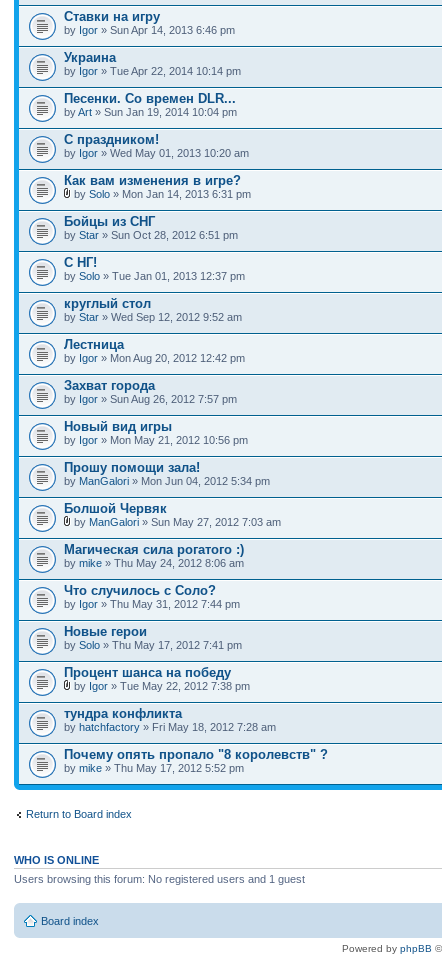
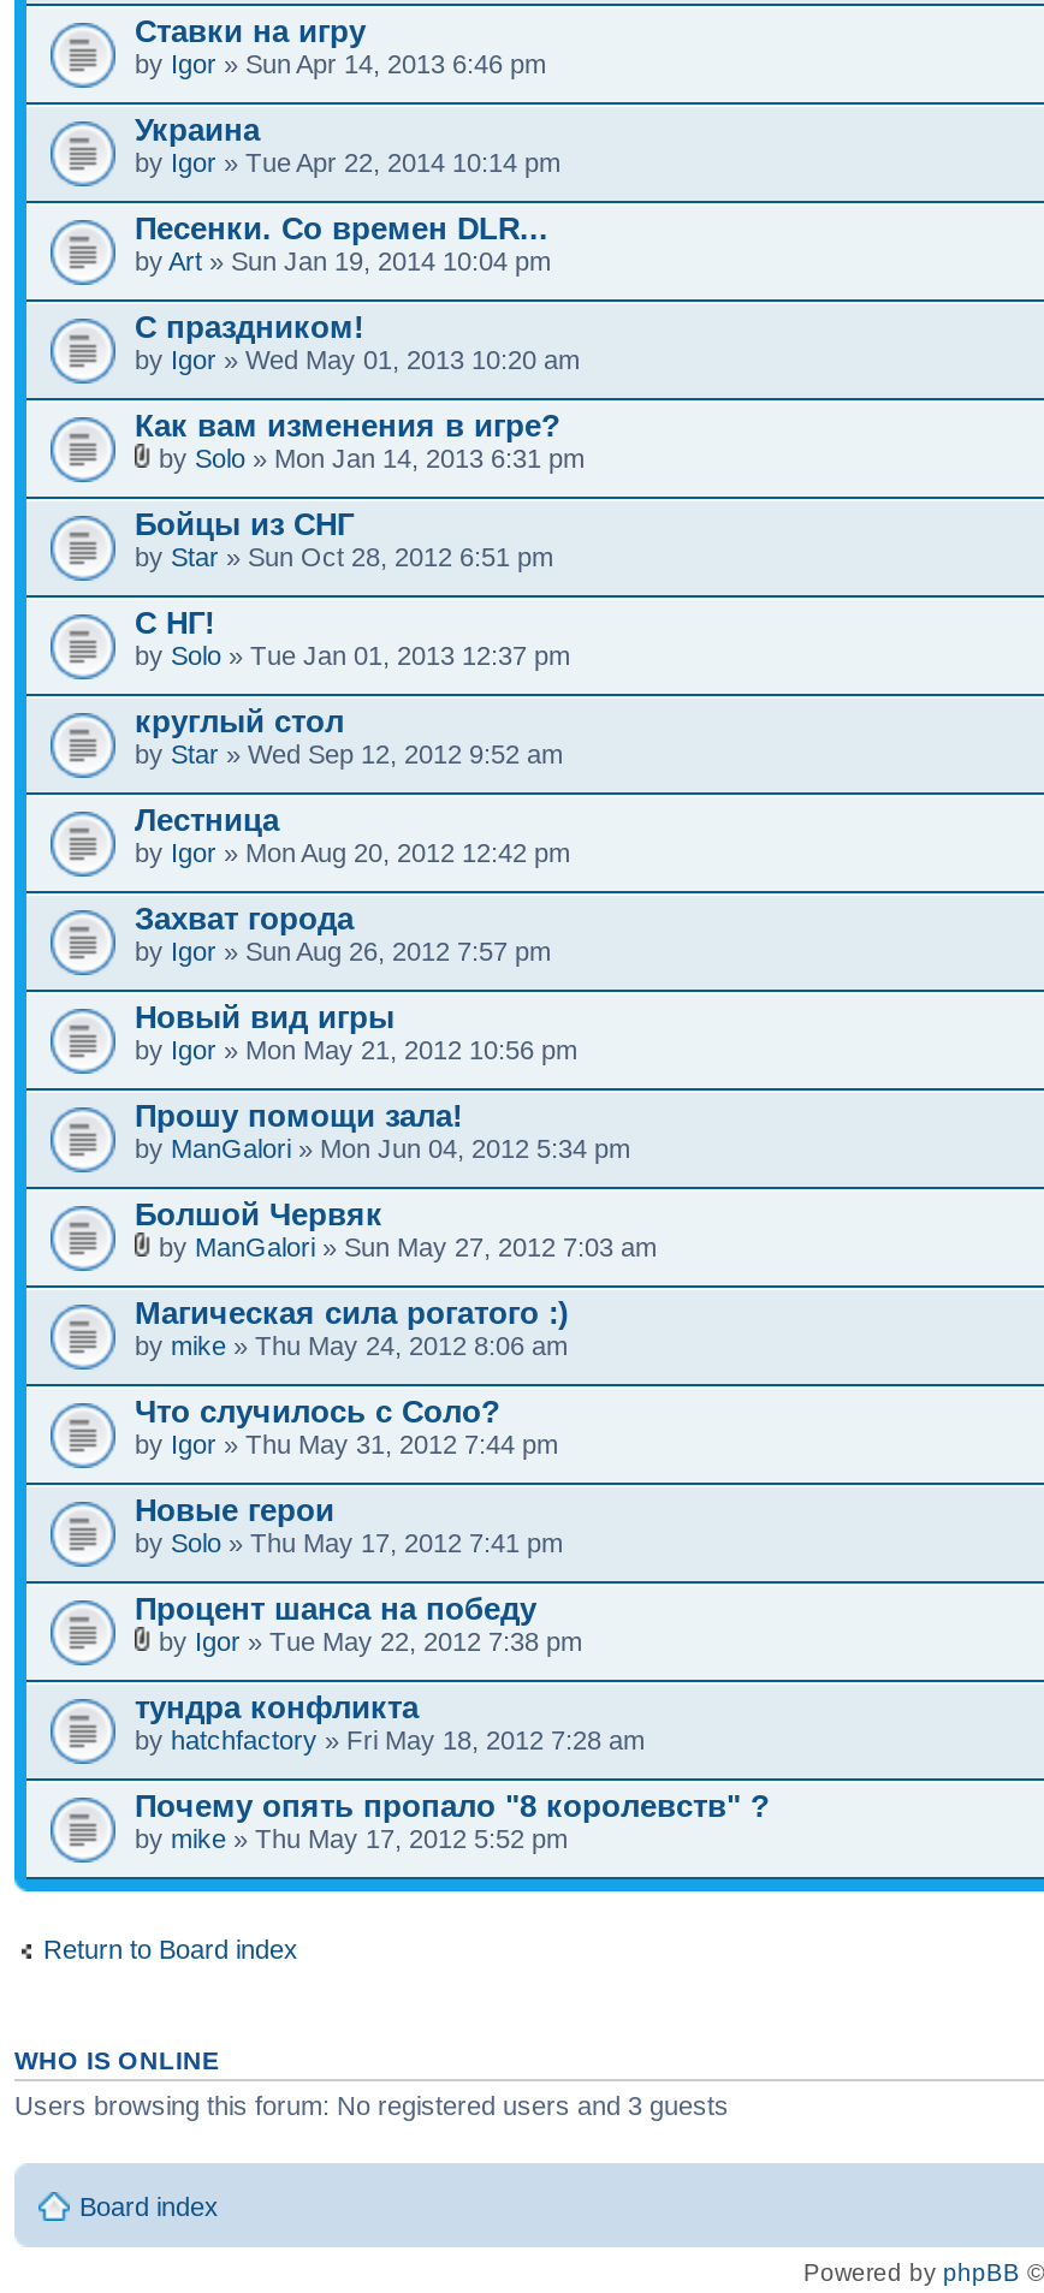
[14,873,305,885] Users browsing this forum: No registered users and 1 guest -> [14,2091,729,2120] Users browsing this forum: No registered users and 3 guests

